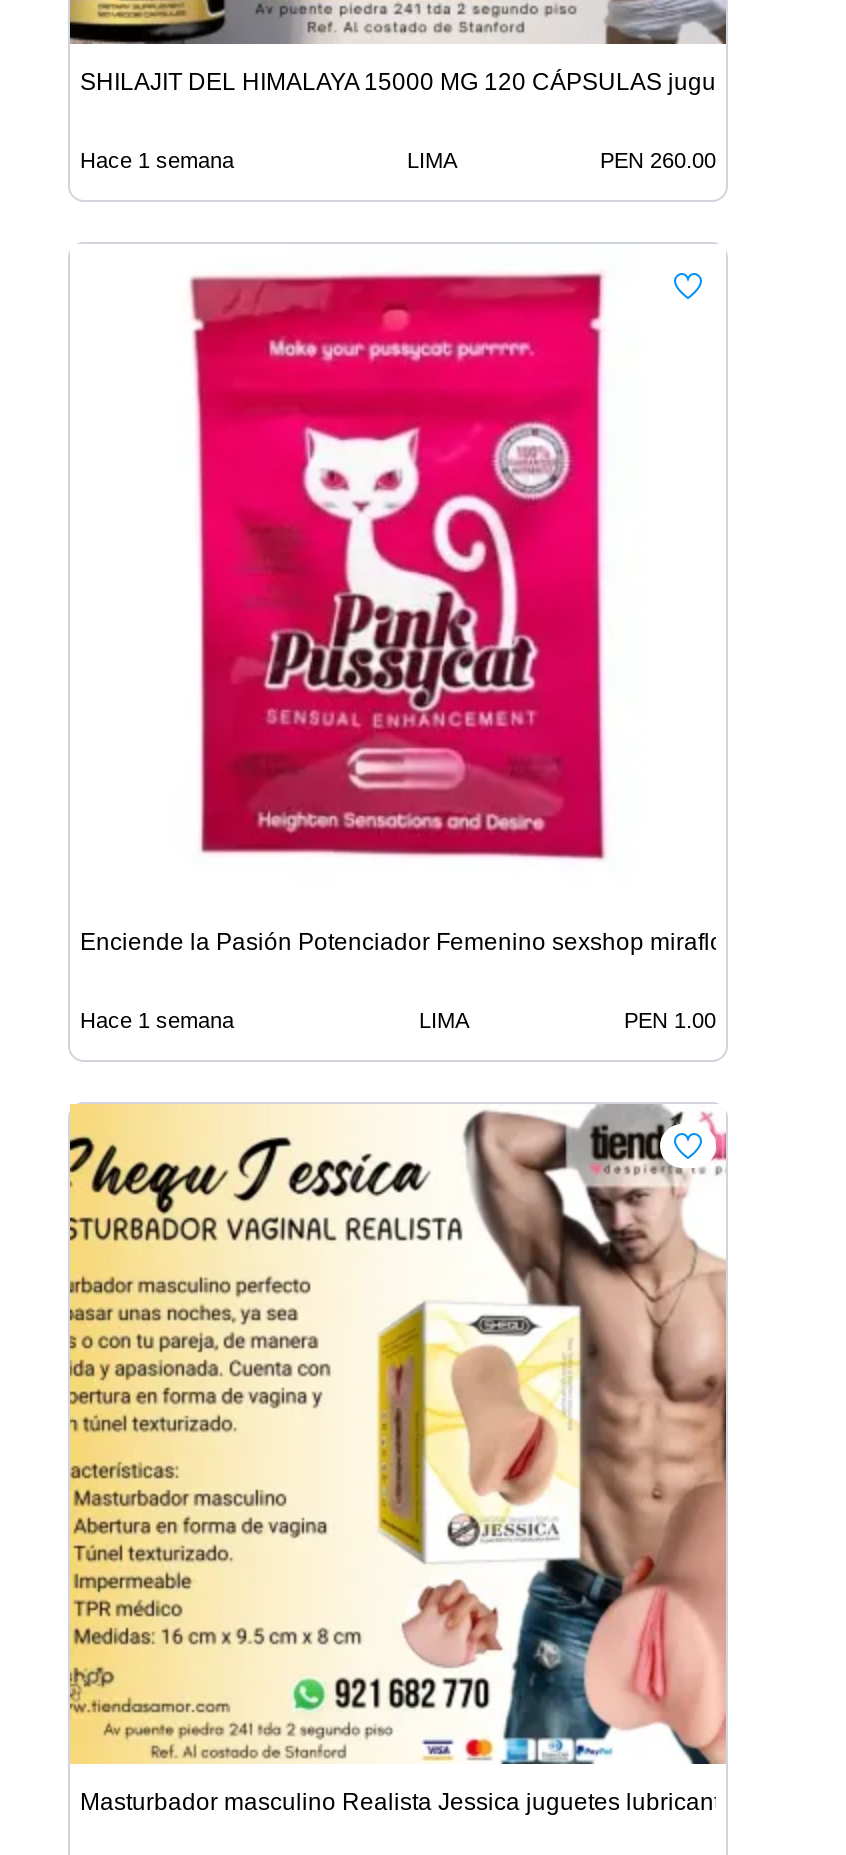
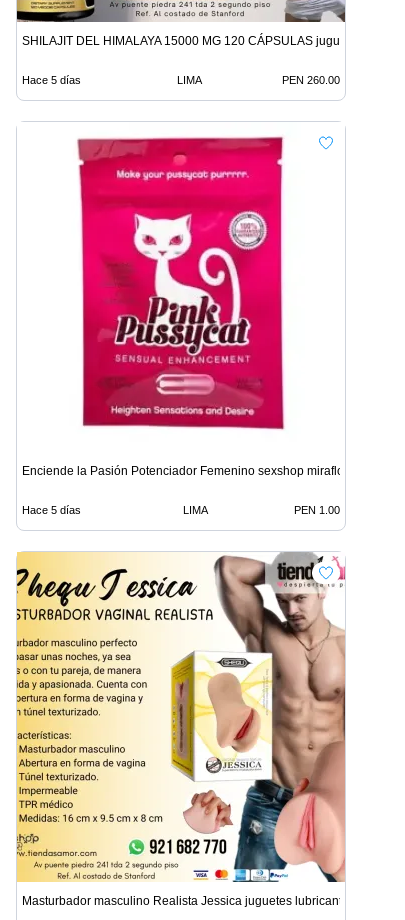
[80,149,234,173] Hace 1 semana -> [22,74,81,86] Hace 5 días
[80,1009,234,1033] Hace 1 semana -> [22,504,81,516] Hace 5 días

